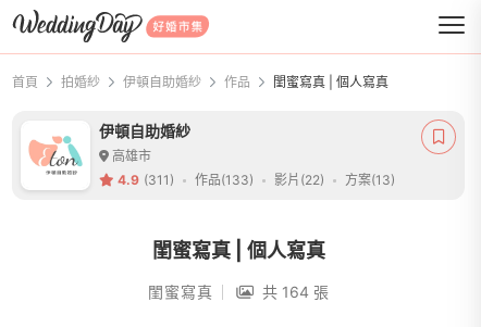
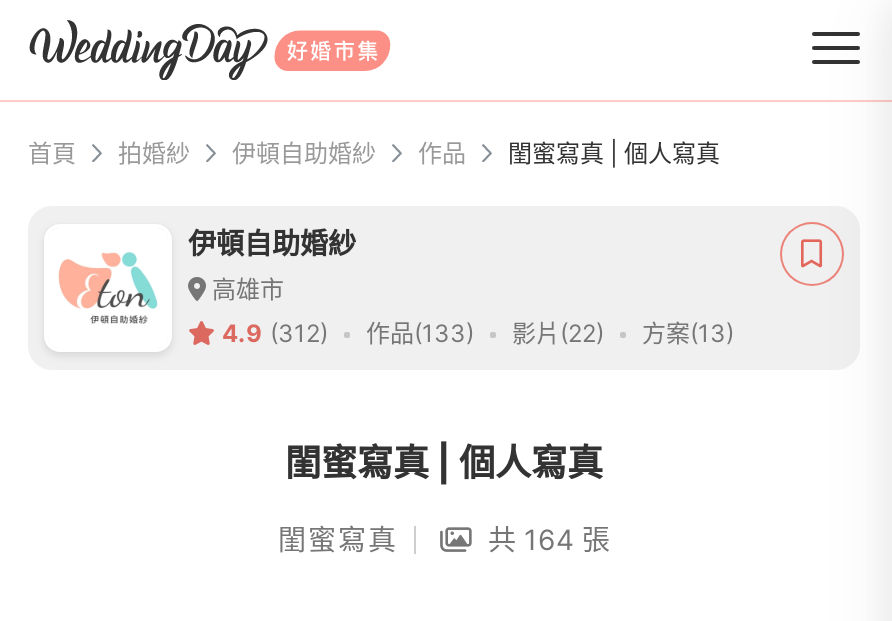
[118,172,395,188] 4.9 (311) 作品(133) 影片(22) 方案(13) -> [222,318,734,348] 4.9 (312) 作品(133) 影片(22) 方案(13)

